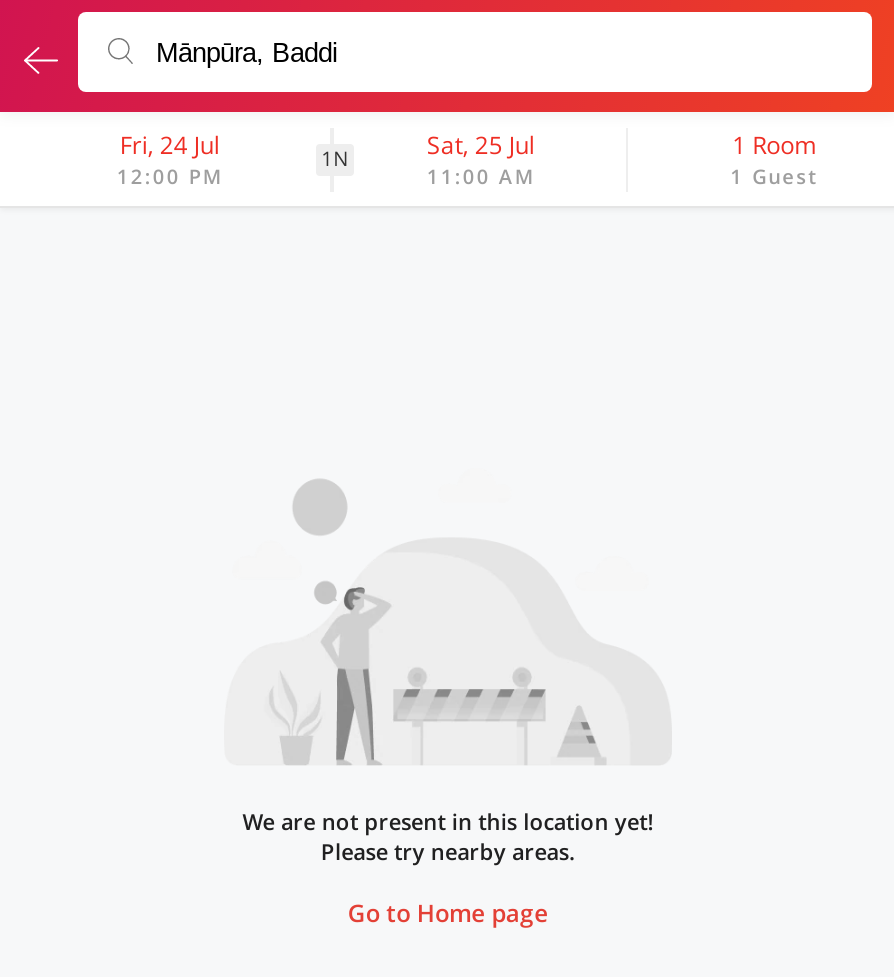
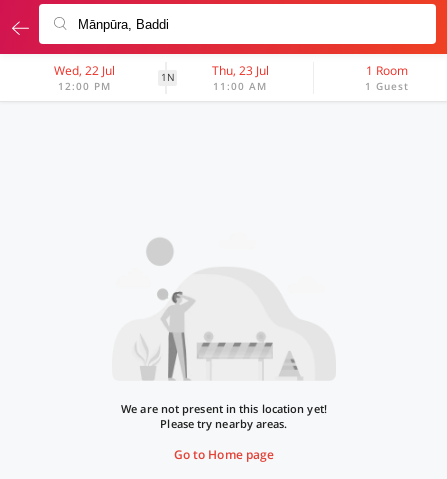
[120,128,220,162] Fri, 24 Jul -> [54,62,115,79] Wed, 22 Jul
[427,128,535,162] Sat, 25 Jul -> [212,62,269,79] Thu, 23 Jul

